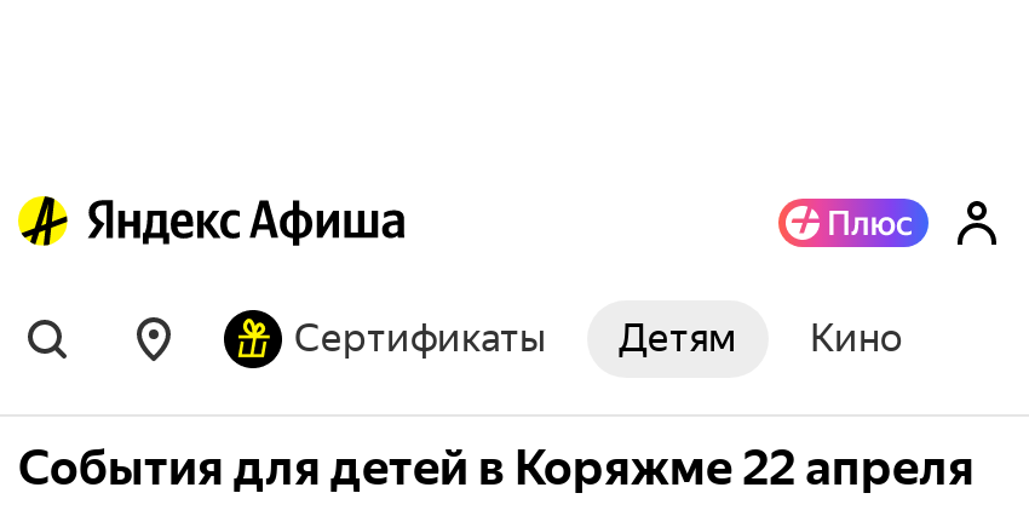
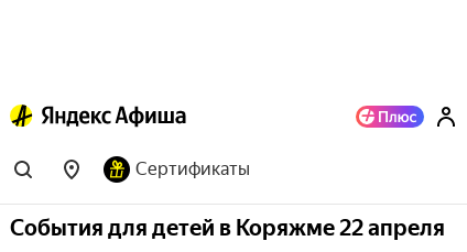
[619,315,902,361] Детям | Кино -> none

